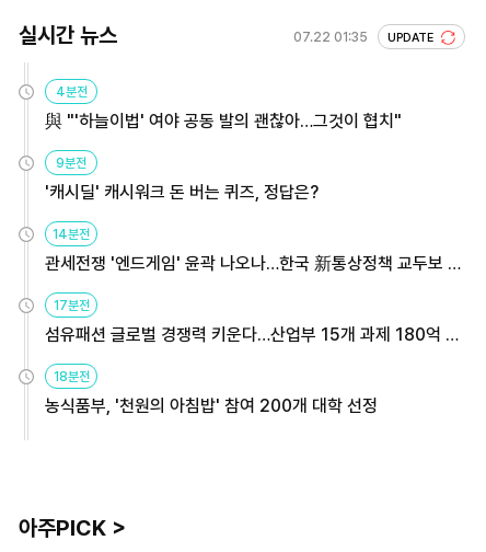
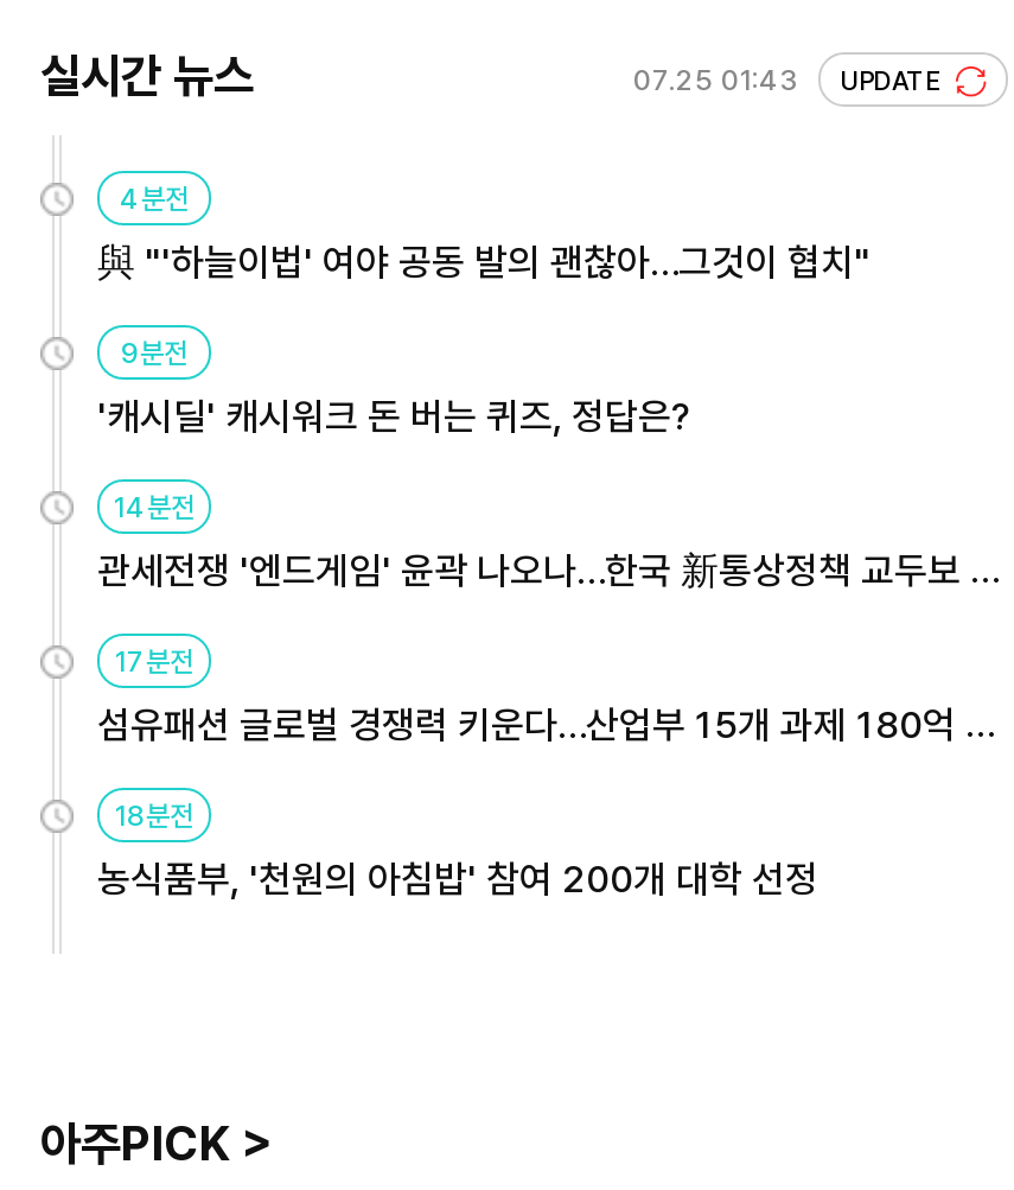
[293,29,437,44] 07.22 01:35 UPDATE -> [633,63,946,96] 07.25 01:43 UPDATE

